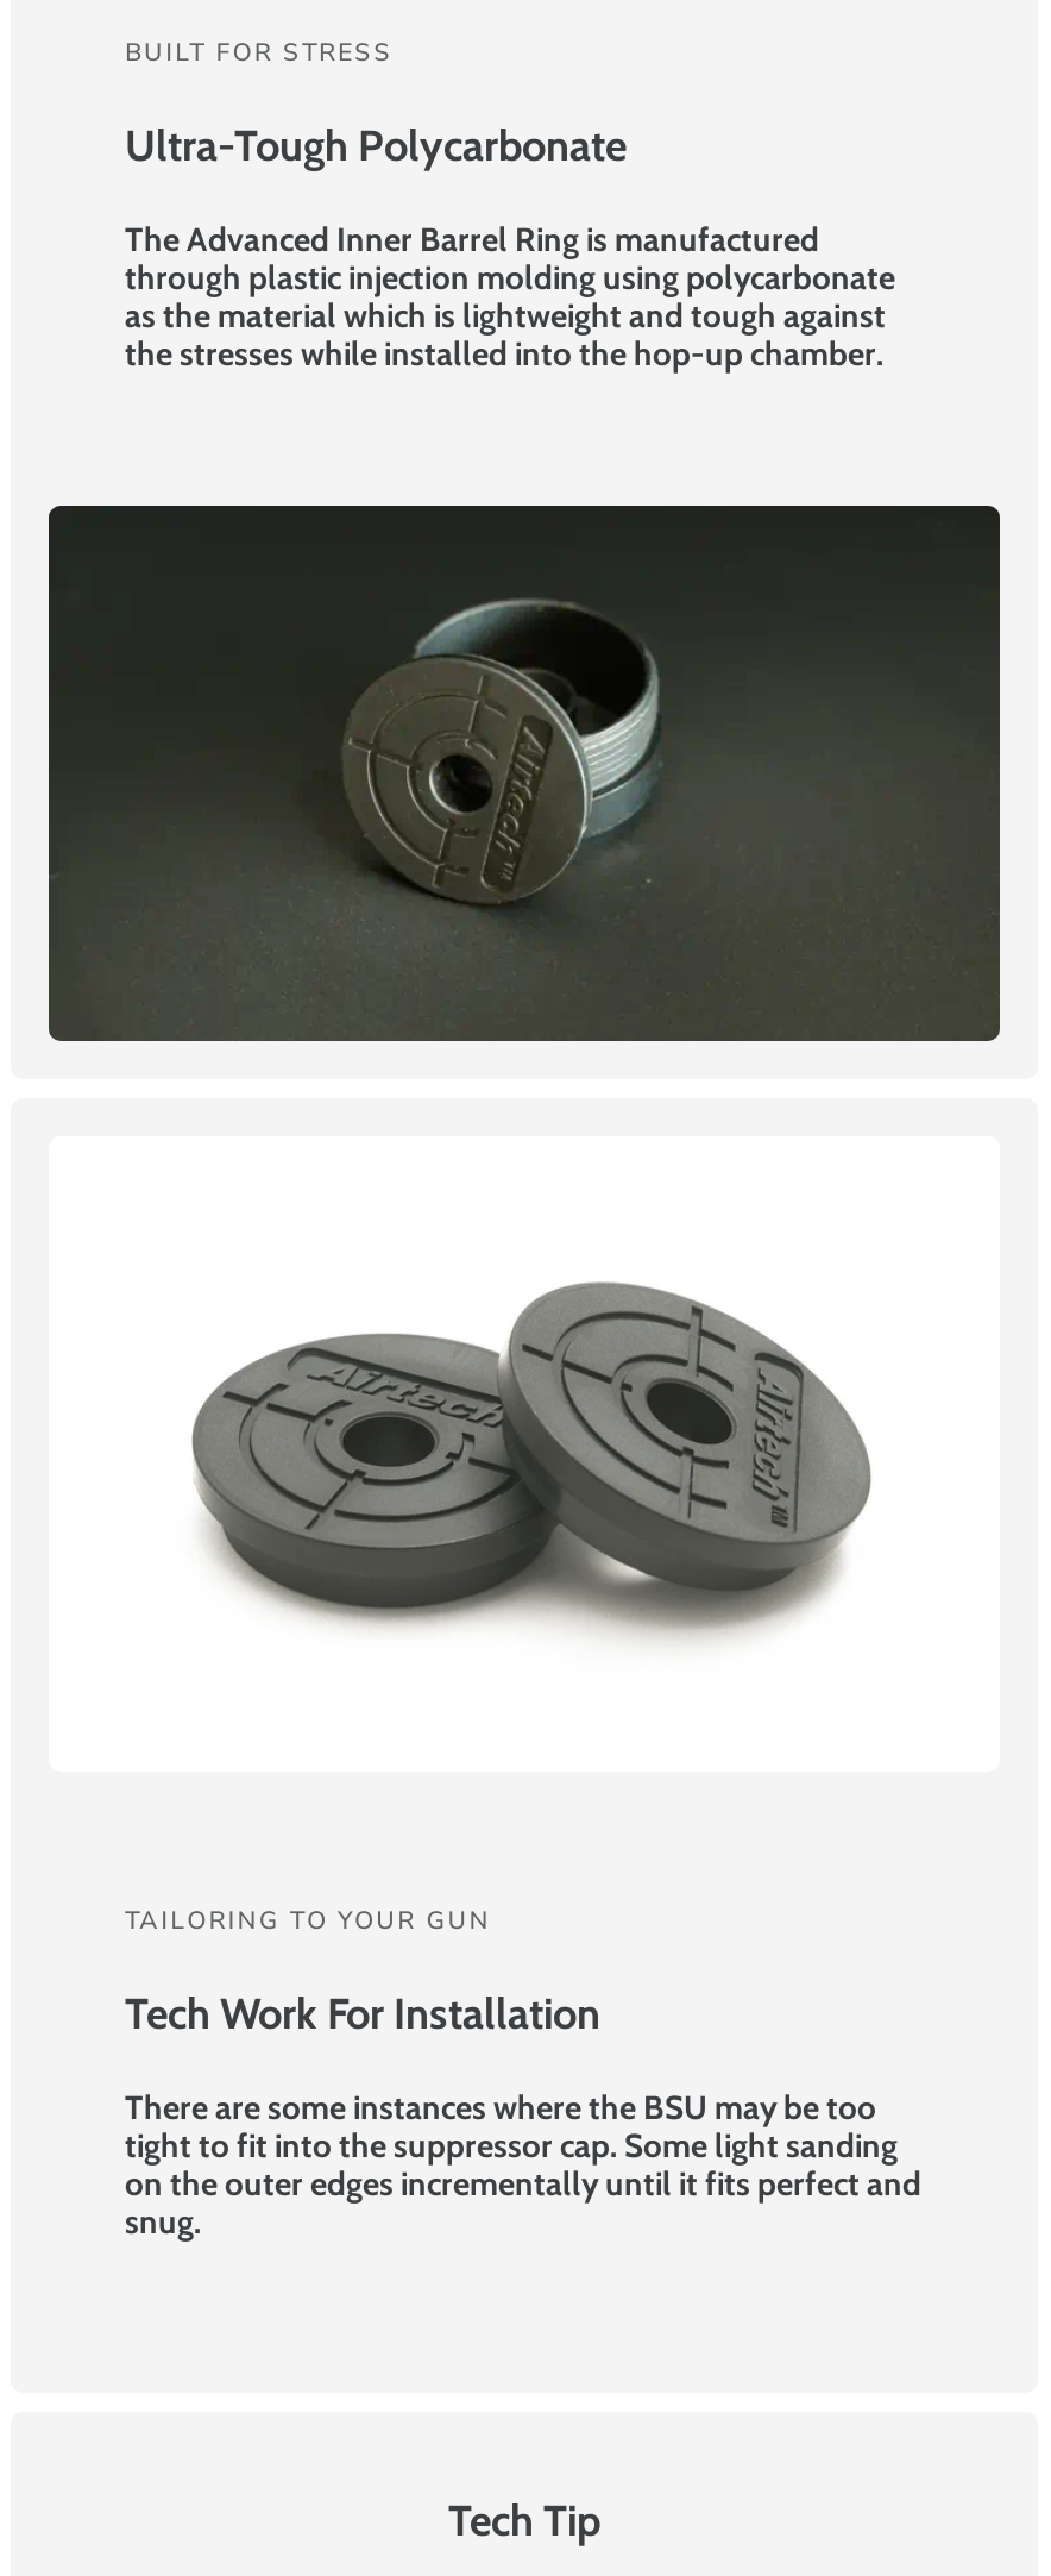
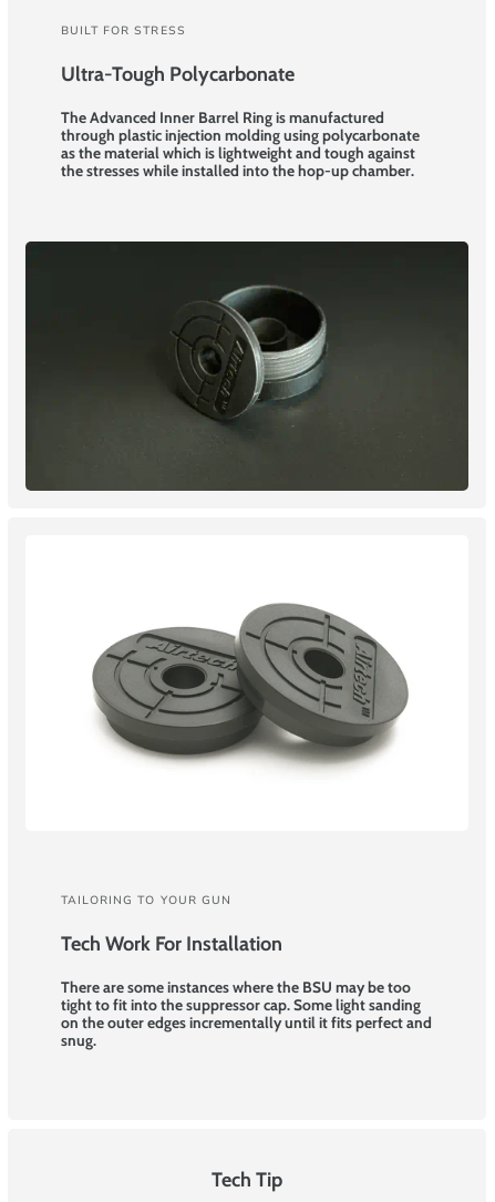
[344,598,693,903] [image] -> [164,286,327,424] [image]

